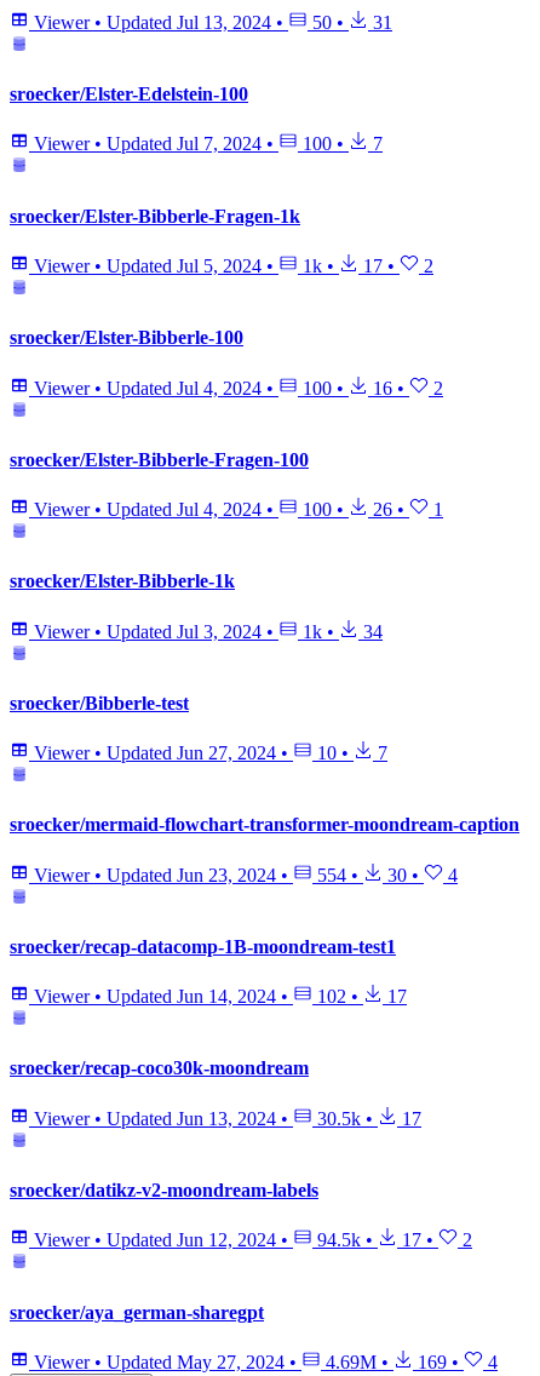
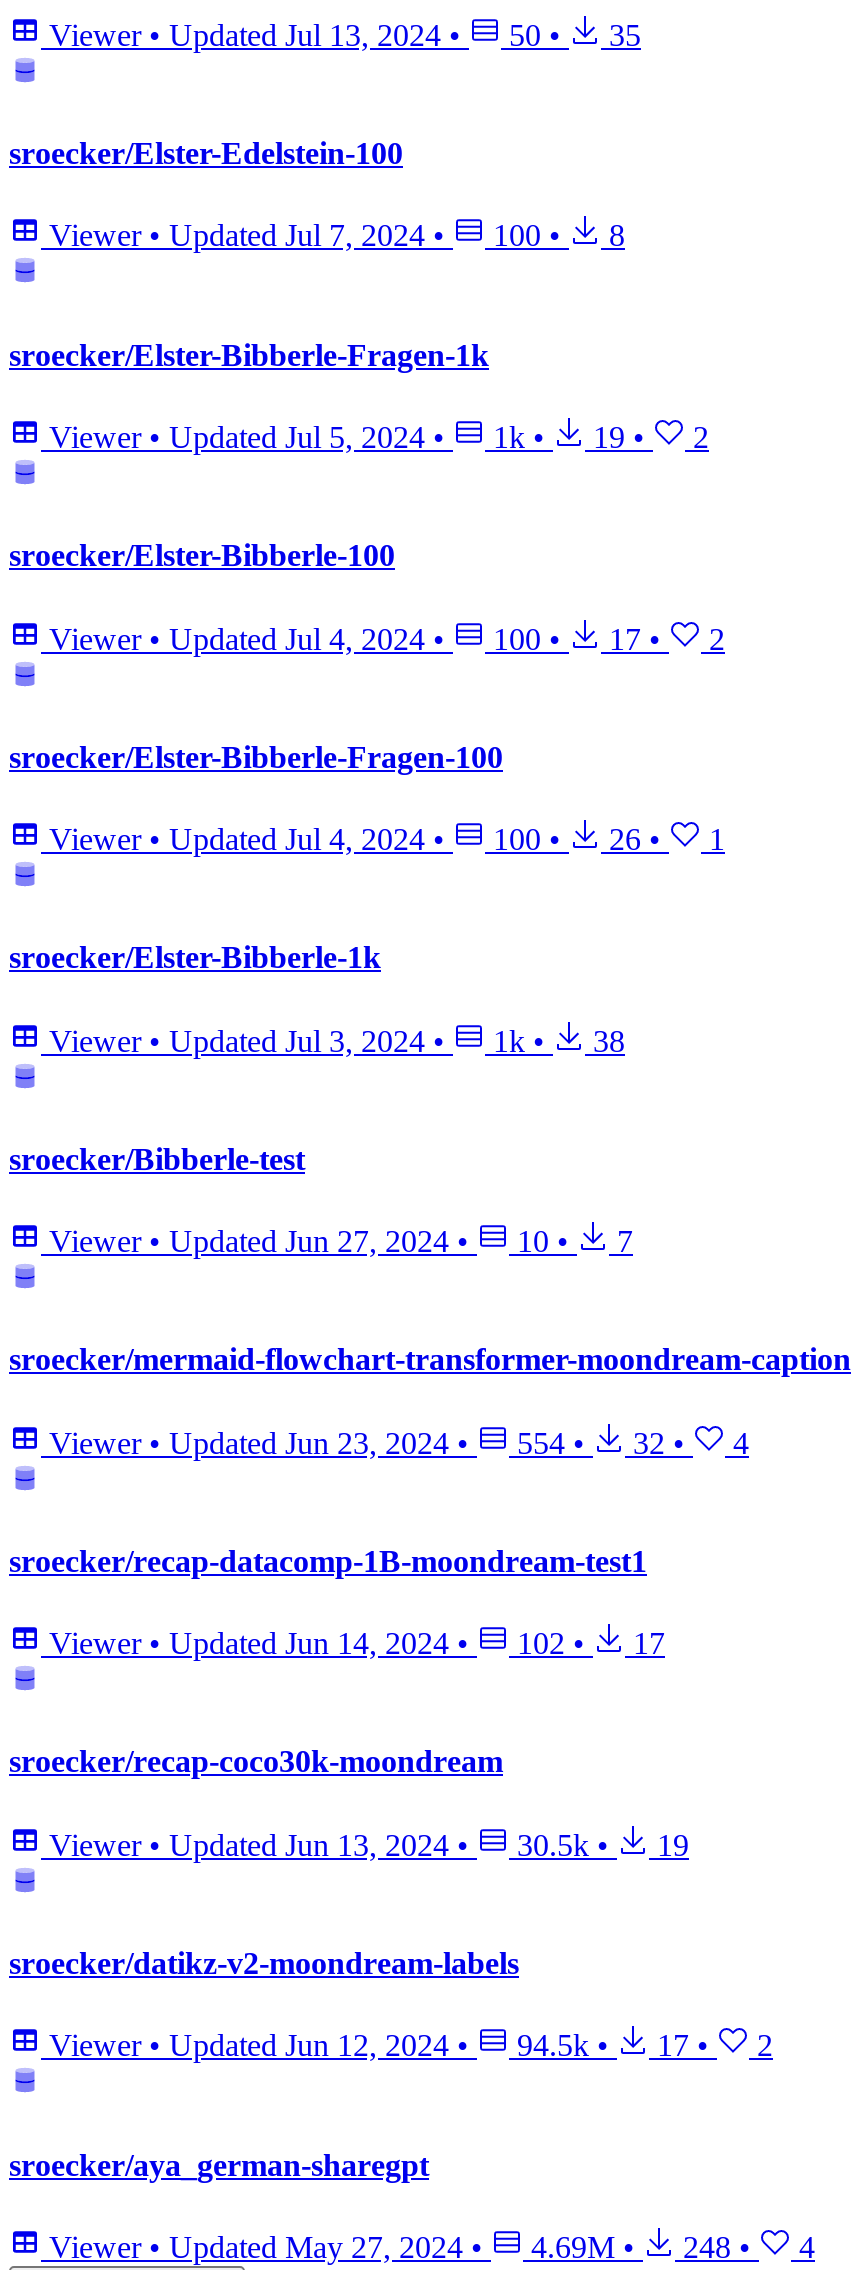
[29,12,392,33] Viewer • Updated Jul 13, 2024 • 50 • 31 -> [41,18,641,52] Viewer • Updated Jul 13, 2024 • 50 • 35
[29,134,383,154] Viewer • Updated Jul 7, 2024 • 100 • 7 -> [41,219,625,253] Viewer • Updated Jul 7, 2024 • 100 • 8
[29,256,433,276] Viewer • Updated Jul 5, 2024 • 1k • 17 • 2 -> [41,420,709,454] Viewer • Updated Jul 5, 2024 • 1k • 19 • 2
[29,377,443,398] Viewer • Updated Jul 4, 2024 • 100 • 16 • 2 -> [41,621,725,655] Viewer • Updated Jul 4, 2024 • 100 • 17 • 2
[29,621,383,641] Viewer • Updated Jul 3, 2024 • 1k • 34 -> [41,1023,625,1057] Viewer • Updated Jul 3, 2024 • 1k • 38
[29,864,458,885] Viewer • Updated Jun 23, 2024 • 554 • 30 • 4 -> [41,1425,749,1459] Viewer • Updated Jun 23, 2024 • 554 • 32 • 4
[29,1108,421,1129] Viewer • Updated Jun 13, 2024 • 30.5k • 17 -> [41,1827,689,1861] Viewer • Updated Jun 13, 2024 • 30.5k • 19
[29,1352,498,1372] Viewer • Updated May 27, 2024 • 4.69M • 169 • 4 -> [41,2230,815,2264] Viewer • Updated May 27, 2024 • 4.69M • 248 • 4

